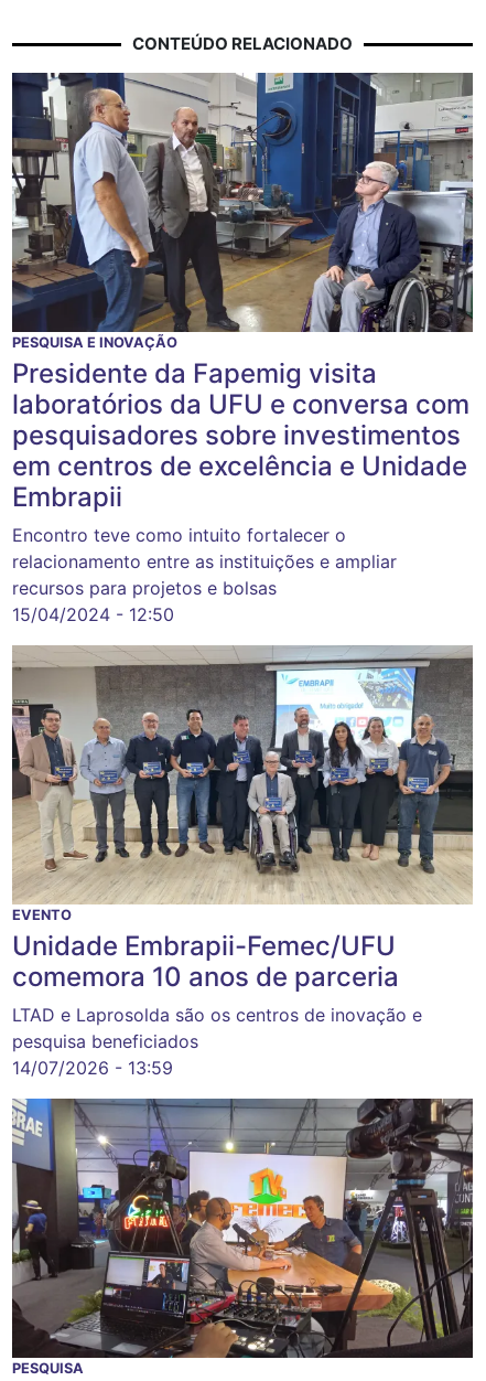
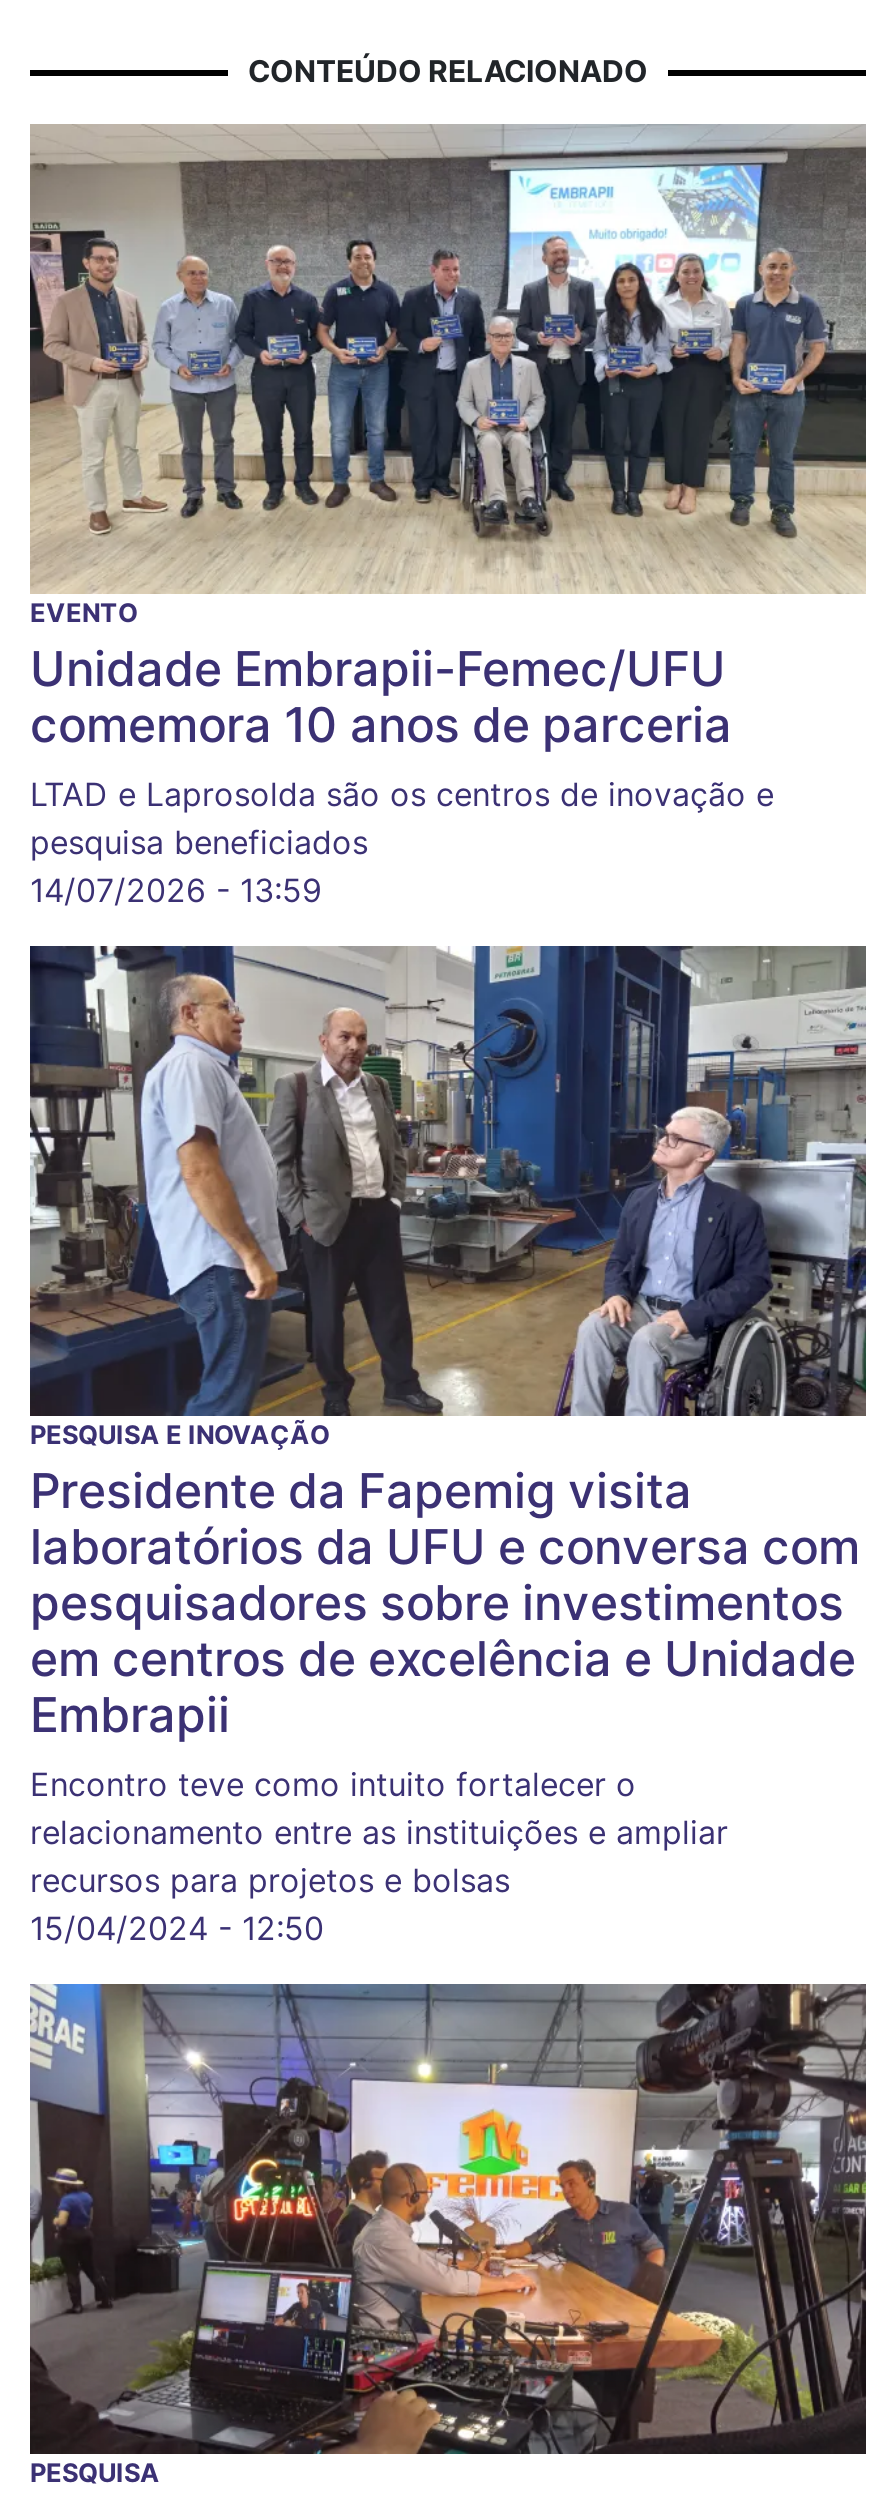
moved [10,71,475,626] -> [26,942,870,1948]: [image] | PESQUISA E INOVAÇÃO | Presidente da Fapemig visita | ... | recursos para projetos e bolsas | 15/04/2024 - 12:50
moved [12,645,474,1079] -> [28,124,866,910]: [image] | EVENTO | Unidade Embrapii-Femec/UFU | comemora 10 anos de parceria | LTAD e Laprosolda são os centros de inovação e | pesquisa beneficiados | 14/07/2026 - 13:59

